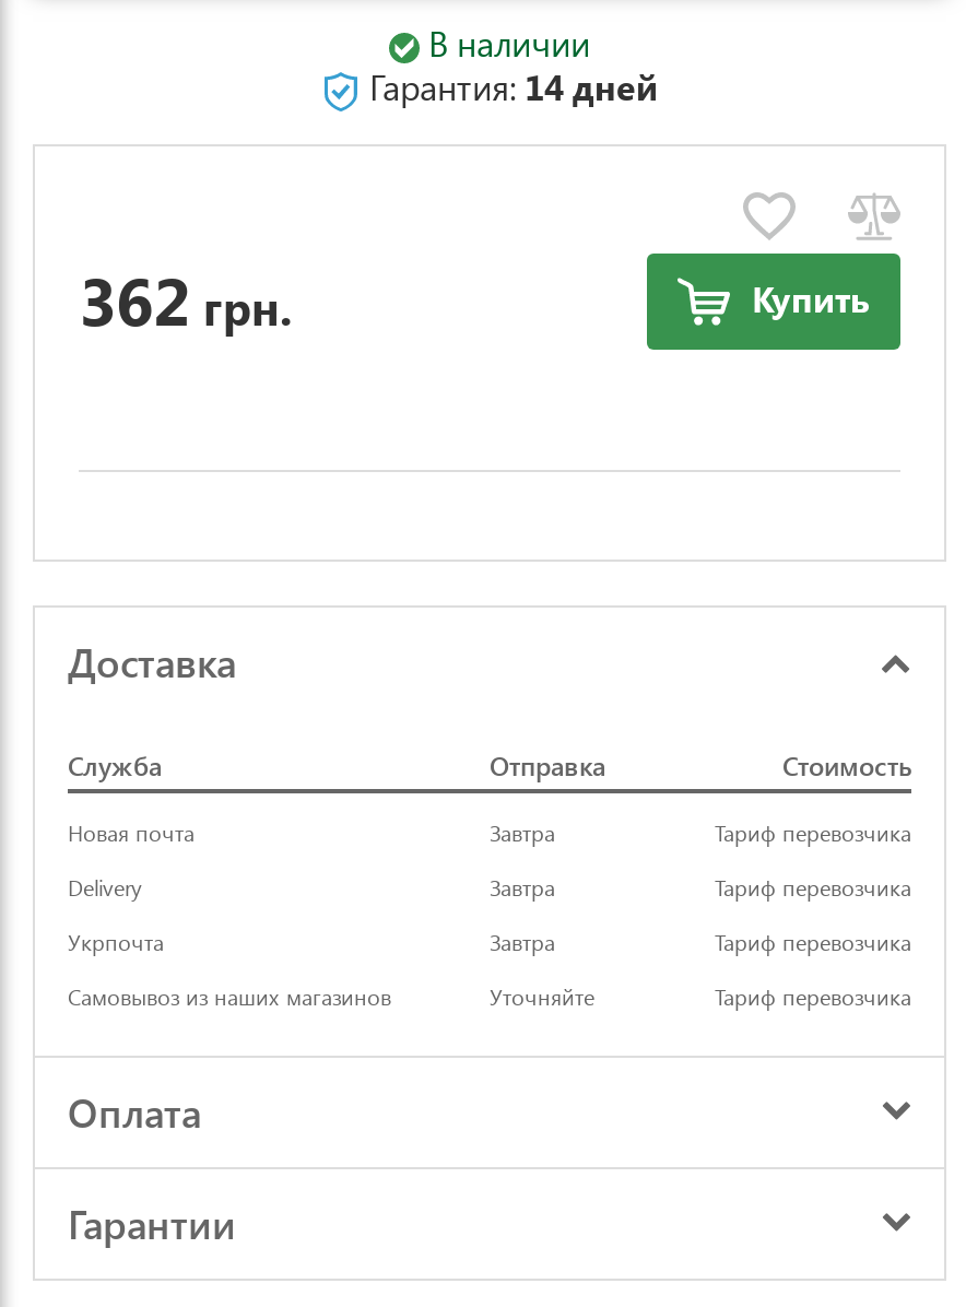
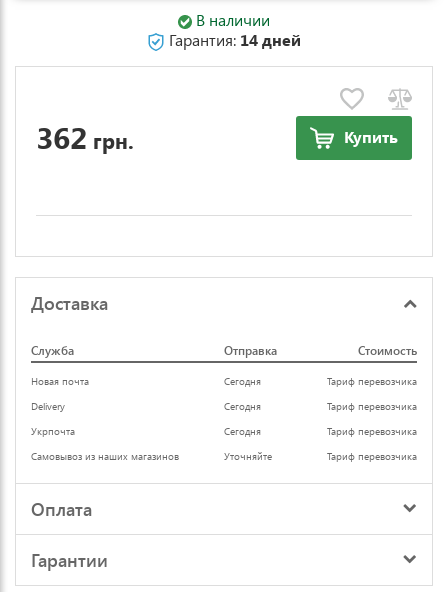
[490,816,555,847] Завтра -> [224,373,261,387] Сегодня
[490,871,555,902] Завтра -> [224,398,261,412] Сегодня
[490,926,555,956] Завтра -> [224,423,261,437] Сегодня

